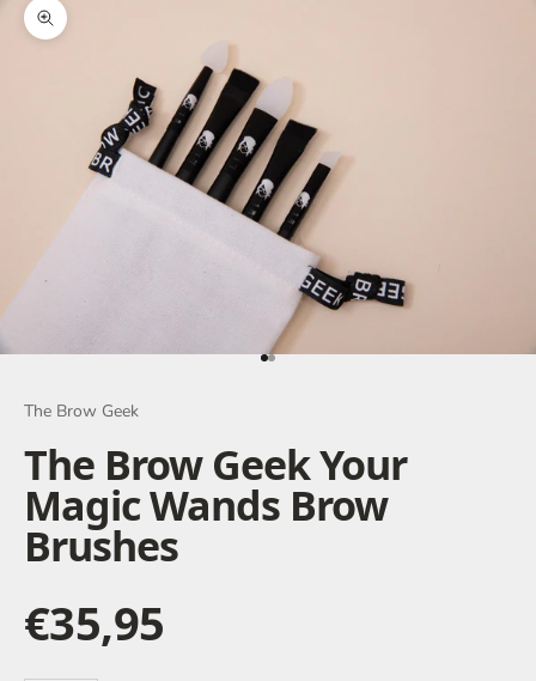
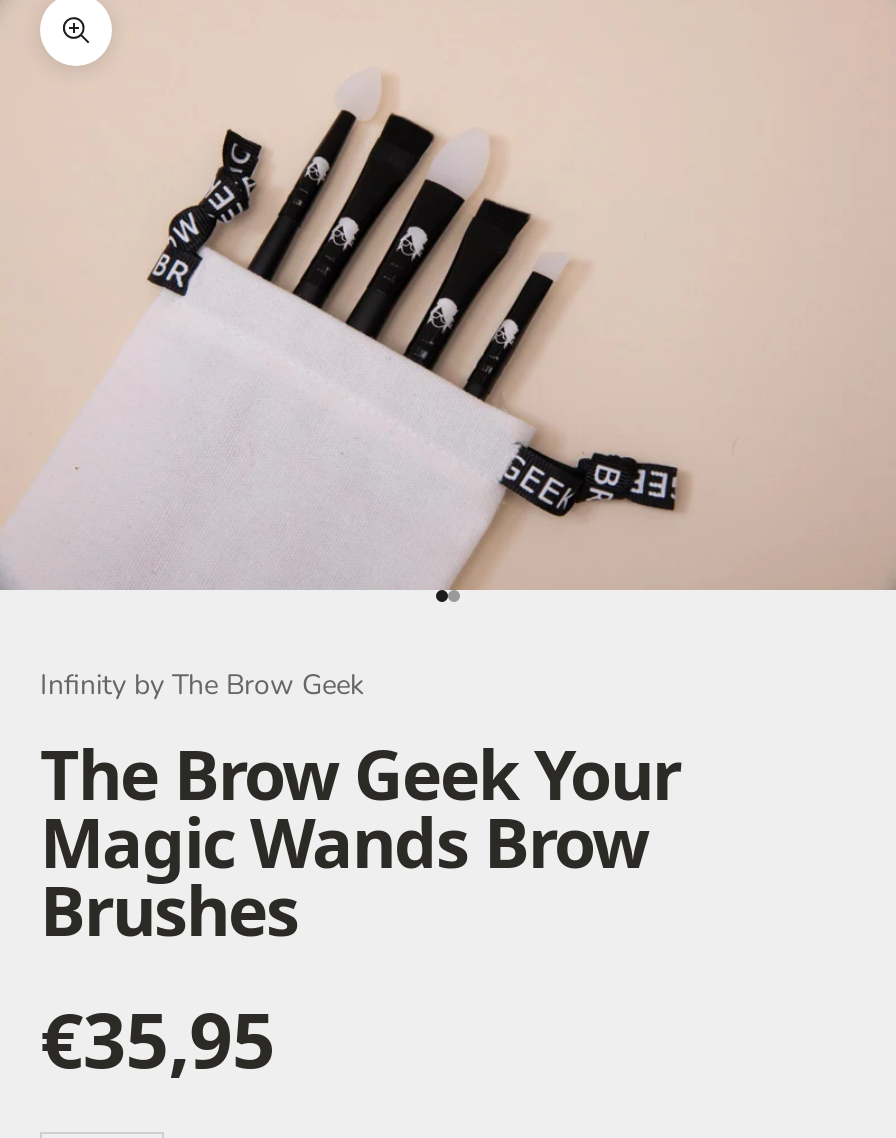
[24,399,139,422] The Brow Geek -> [40,667,364,705] Infinity by The Brow Geek

